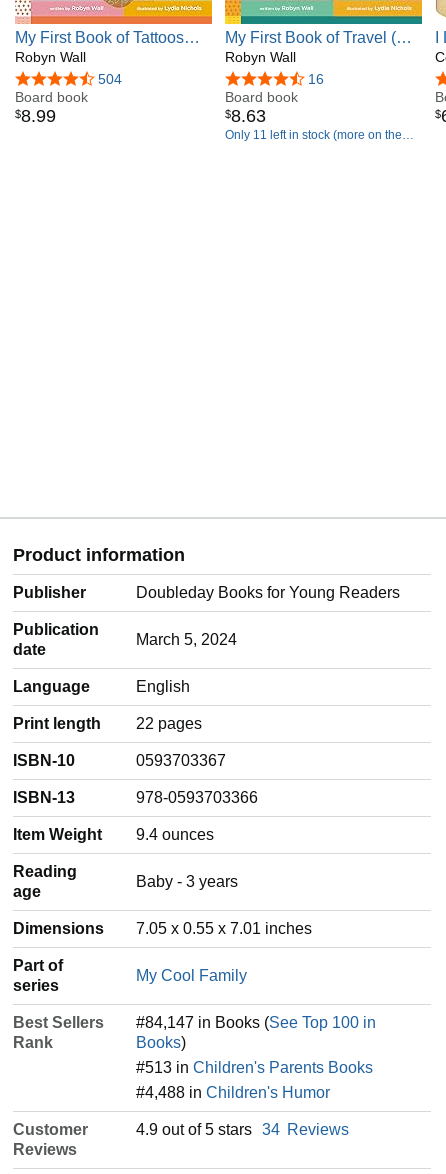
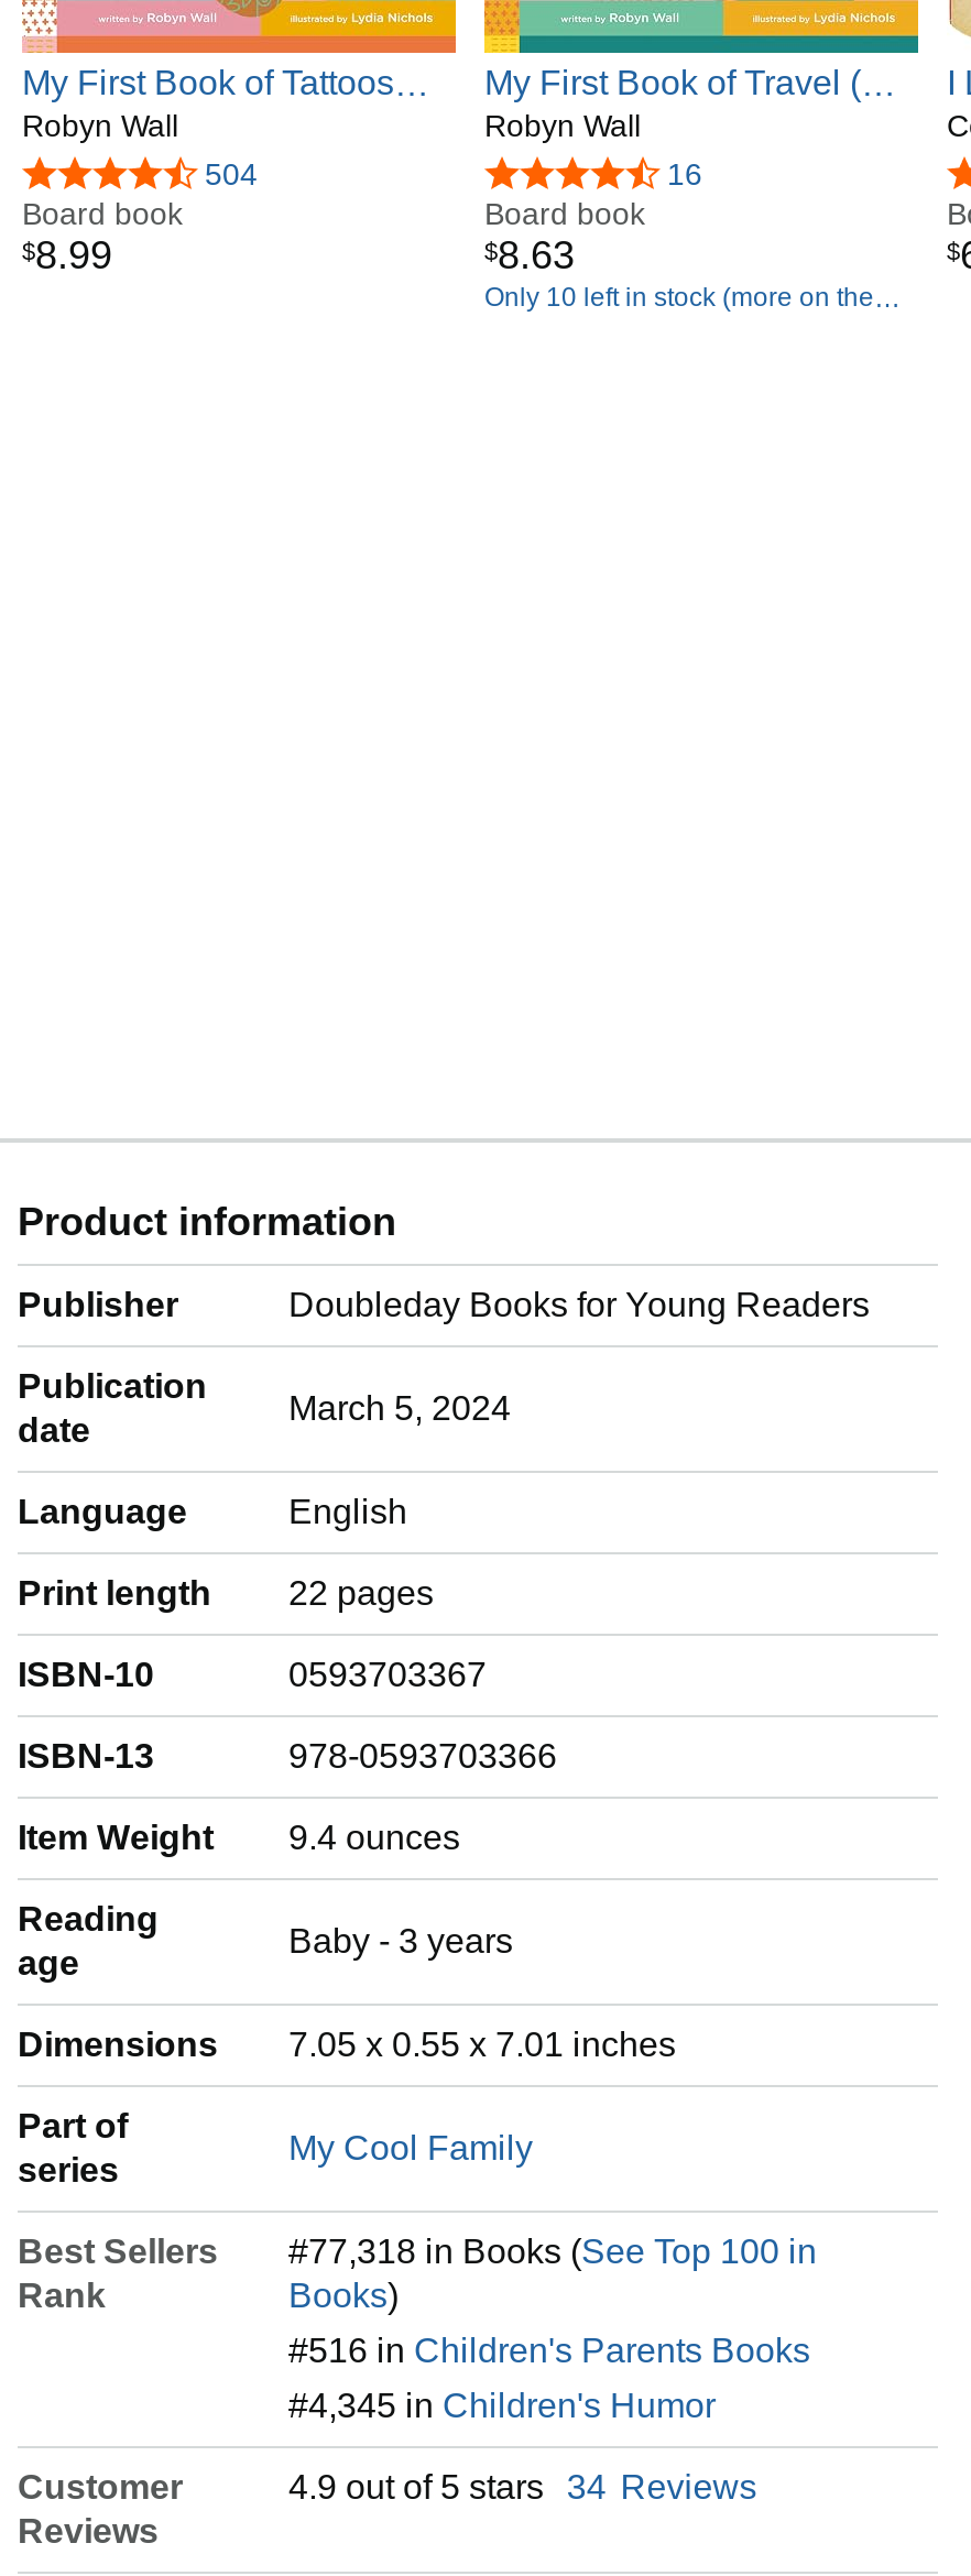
[225,128,402,142] Only 11 left in stock (more on the -> [484,282,874,313] Only 10 left in stock (more on the
[136,1014,376,1031] #84,147 in Books (See Top 100 in -> [288,2233,817,2270] #77,318 in Books (See Top 100 in
[136,1059,373,1076] #513 in Children's Parents Books -> [288,2332,810,2369] #516 in Children's Parents Books
[136,1084,330,1101] #4,488 in Children's Humor -> [288,2387,716,2424] #4,345 in Children's Humor

